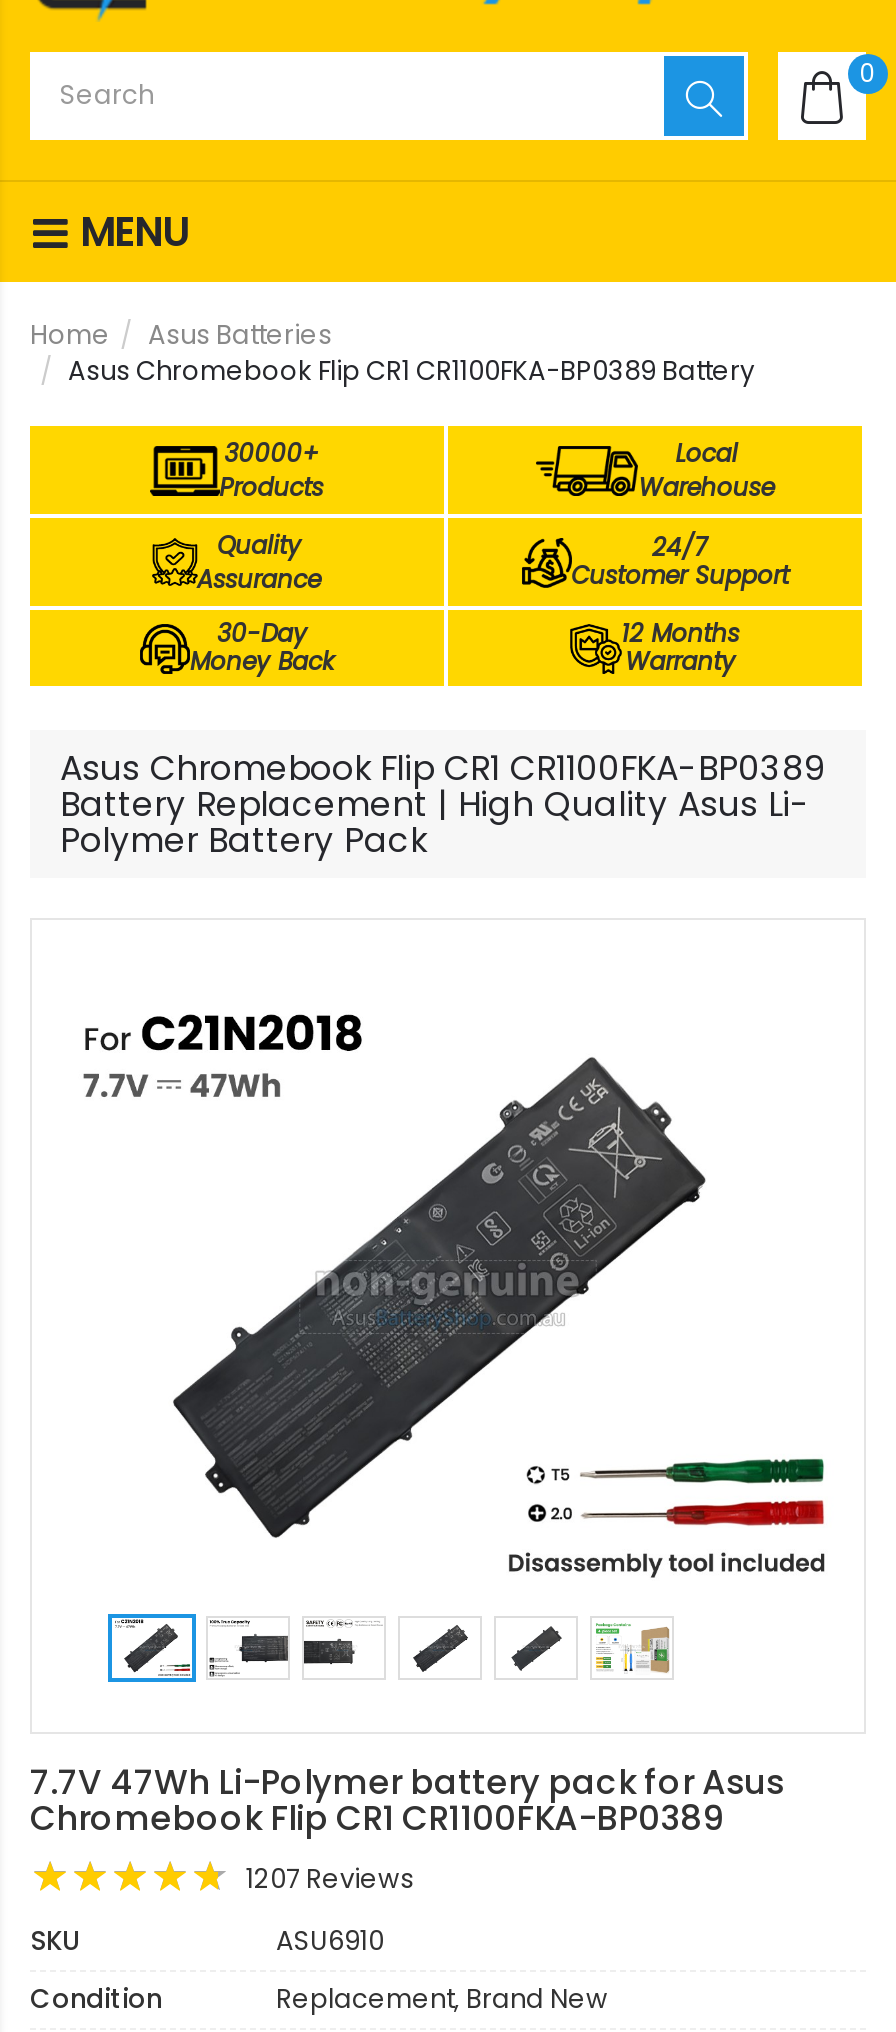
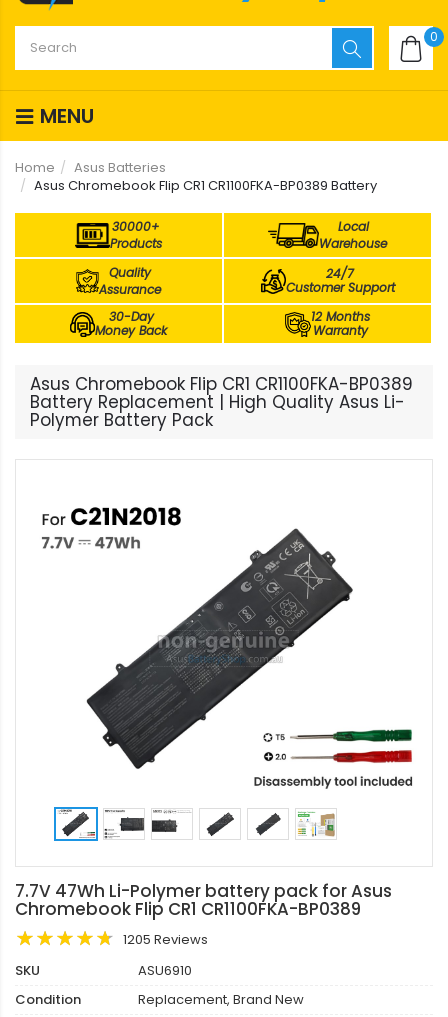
[246,1860,414,1898] 1207 Reviews -> [123,930,208,949] 1205 Reviews

